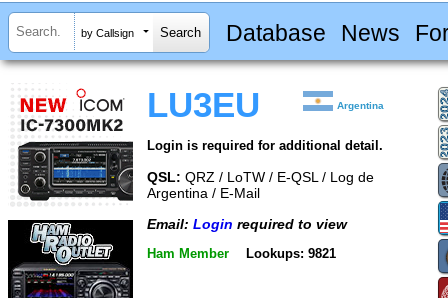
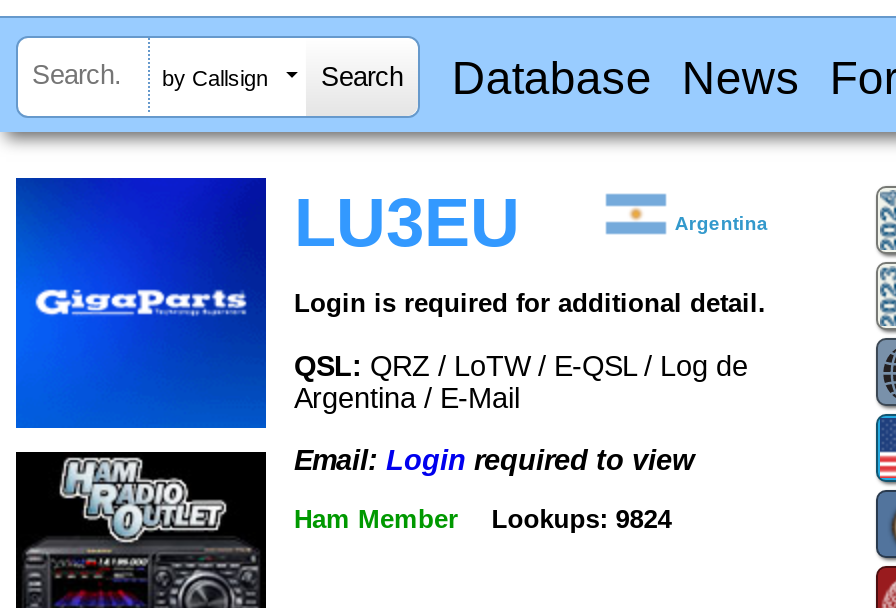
[8,83,134,208] [image] -> [14,176,268,430] [image]
[147,246,336,261] Ham Member Lookups: 9821 -> [294,504,672,534] Ham Member Lookups: 9824

